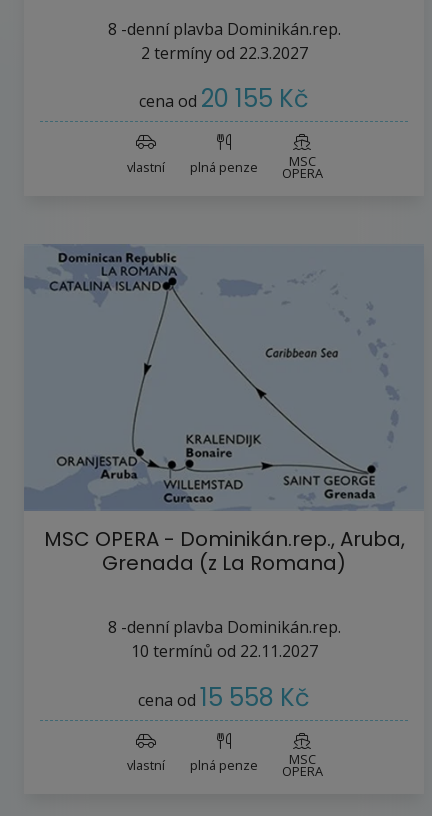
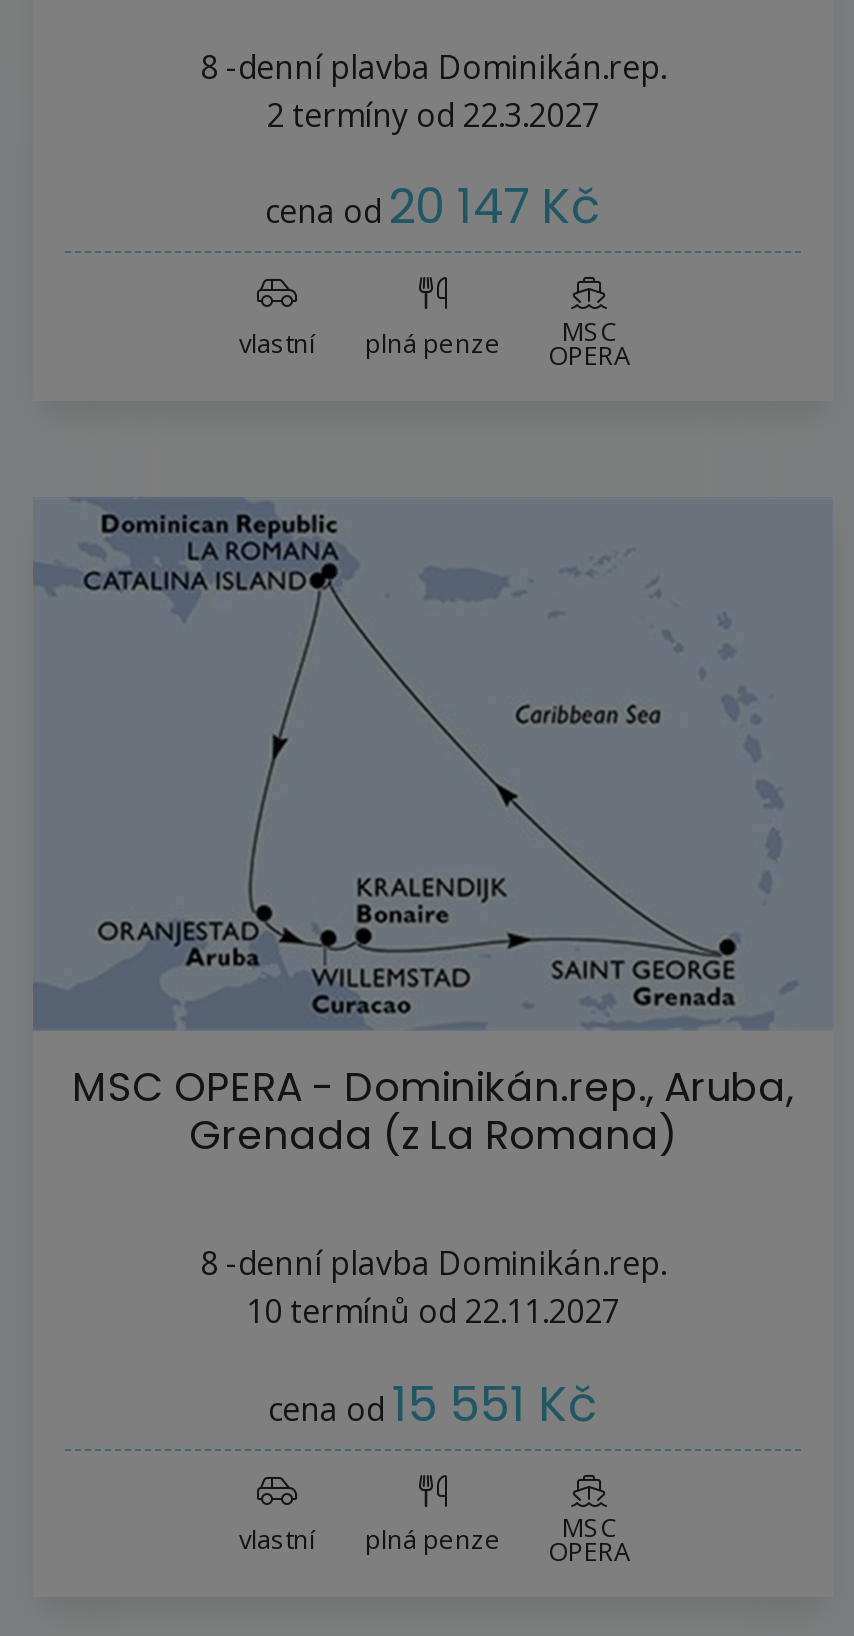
[139,82,309,115] cena od 20 155 Kč -> [265,174,601,240] cena od 20 147 Kč
[138,680,310,713] cena od 15 558 Kč -> [268,1370,598,1436] cena od 15 551 Kč

